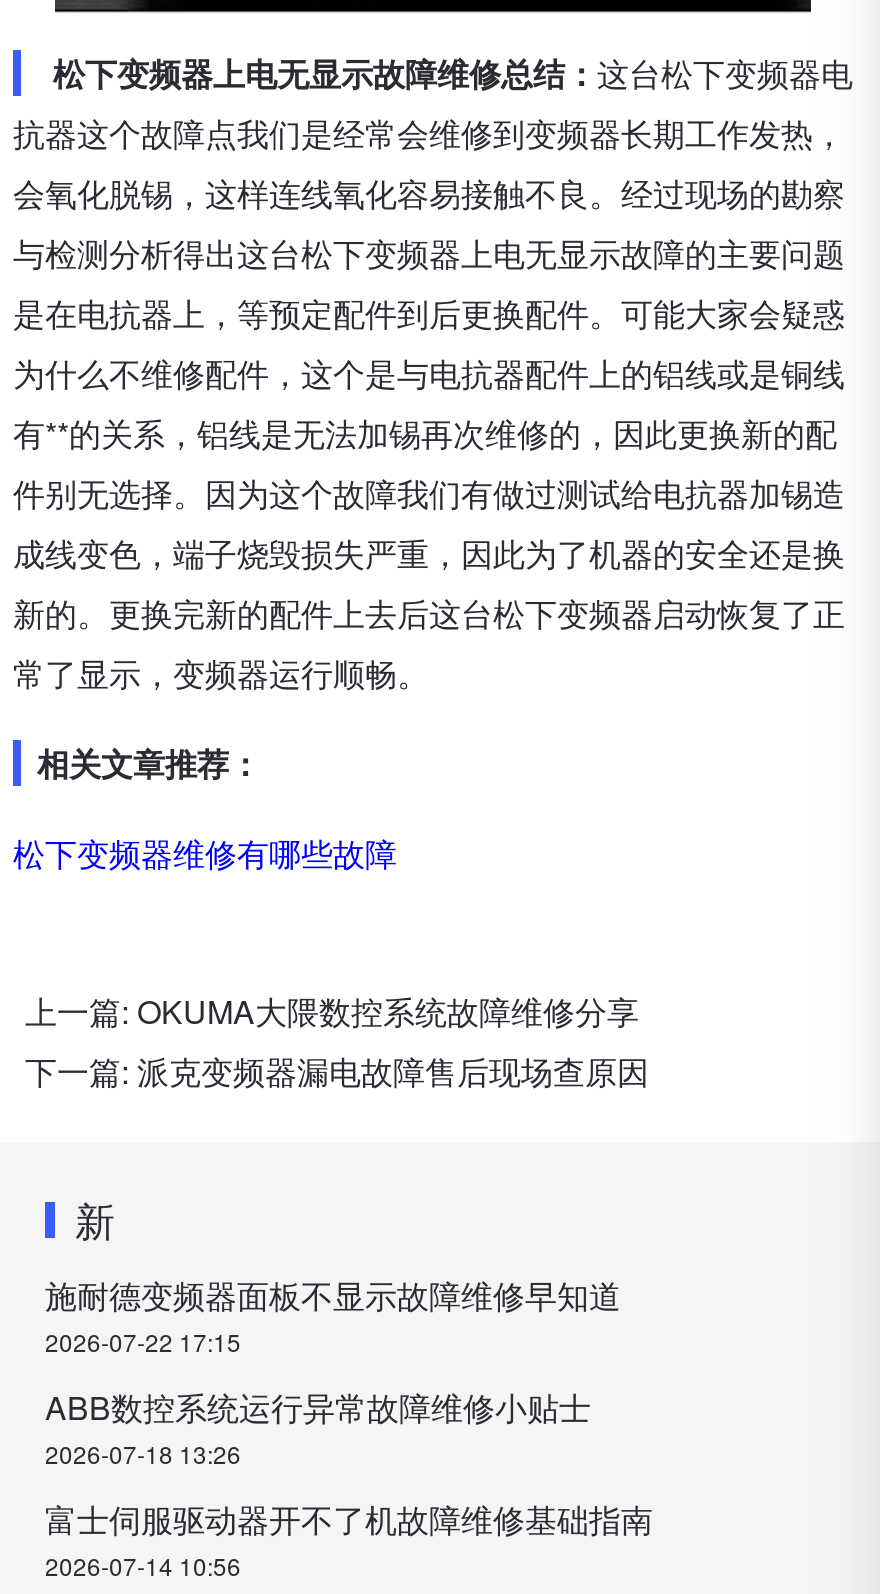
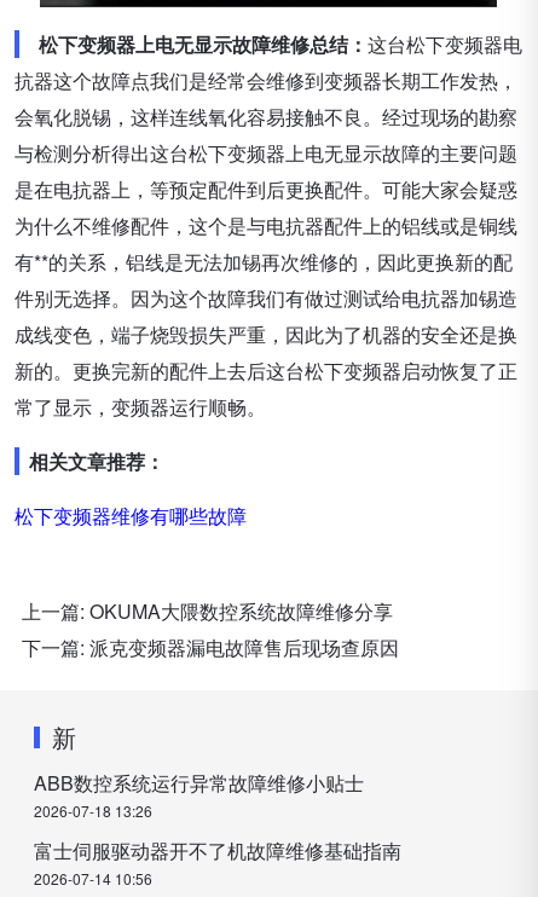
[45,1272,621,1358] 施耐德变频器面板不显示故障维修早知道 | 2026-07-22 17:15 -> none

